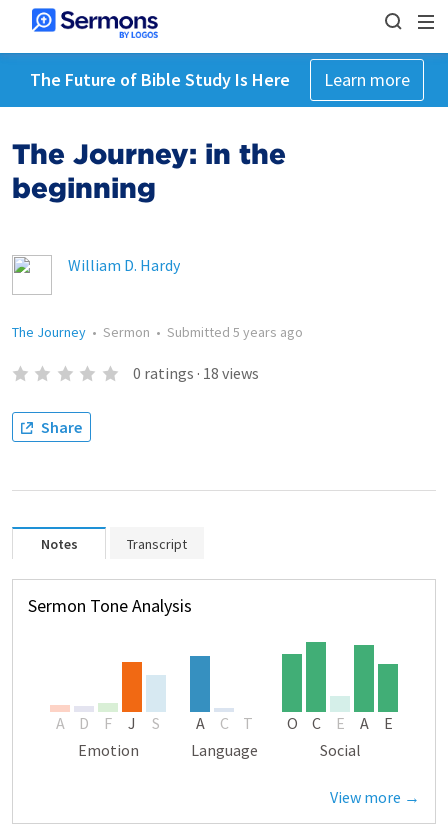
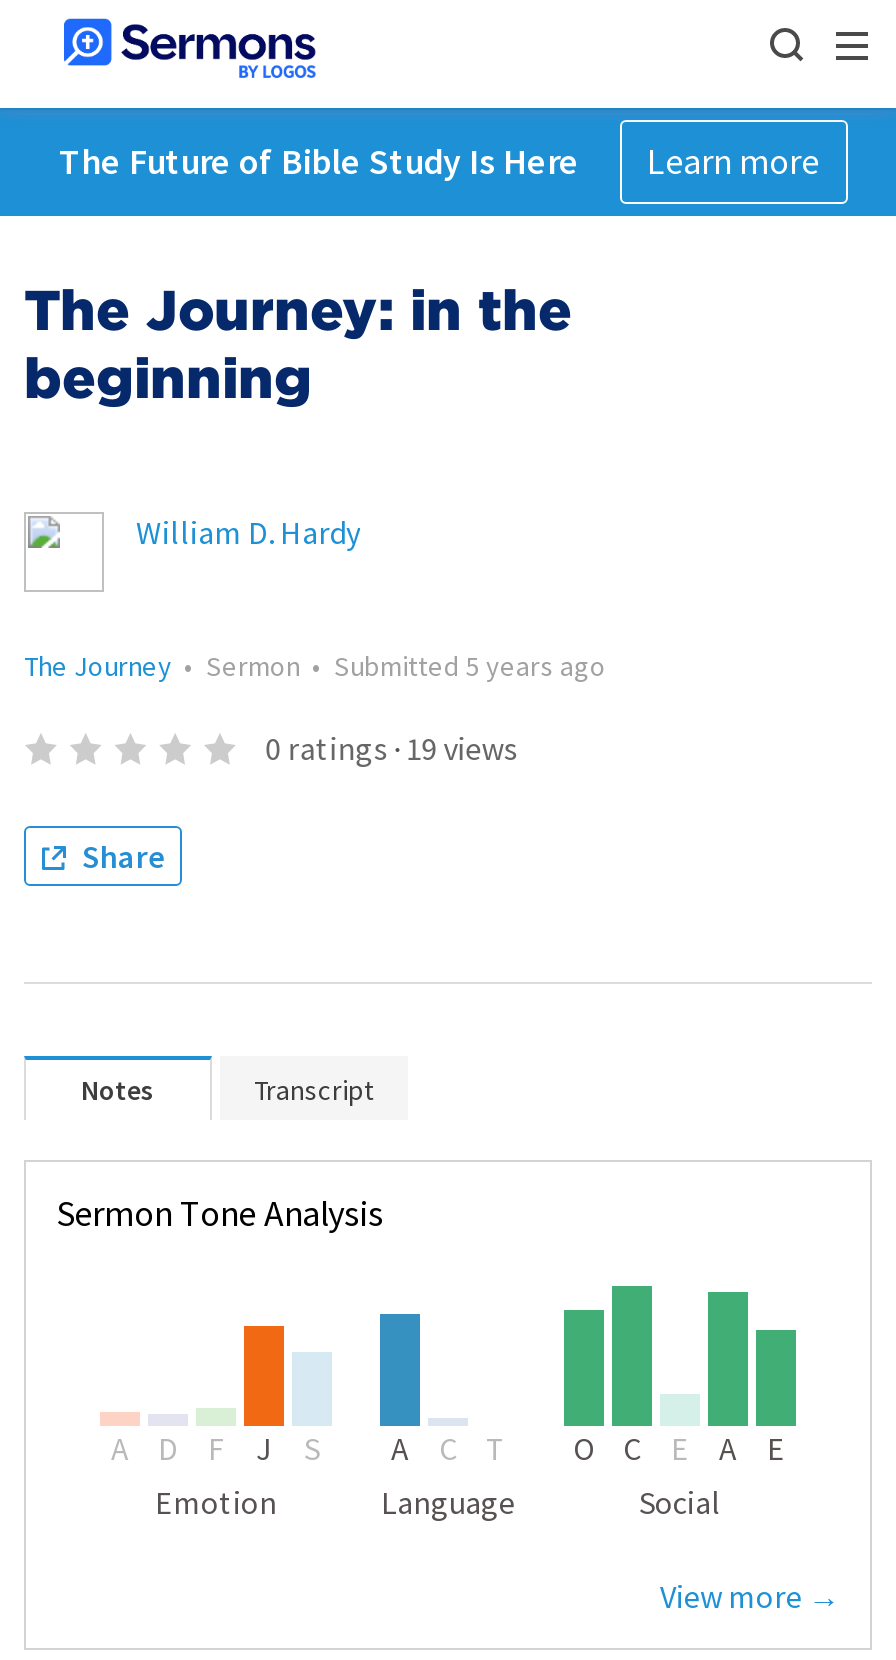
[133,363,259,383] 0 ratings · 18 views -> [265,728,517,768] 0 ratings · 19 views

